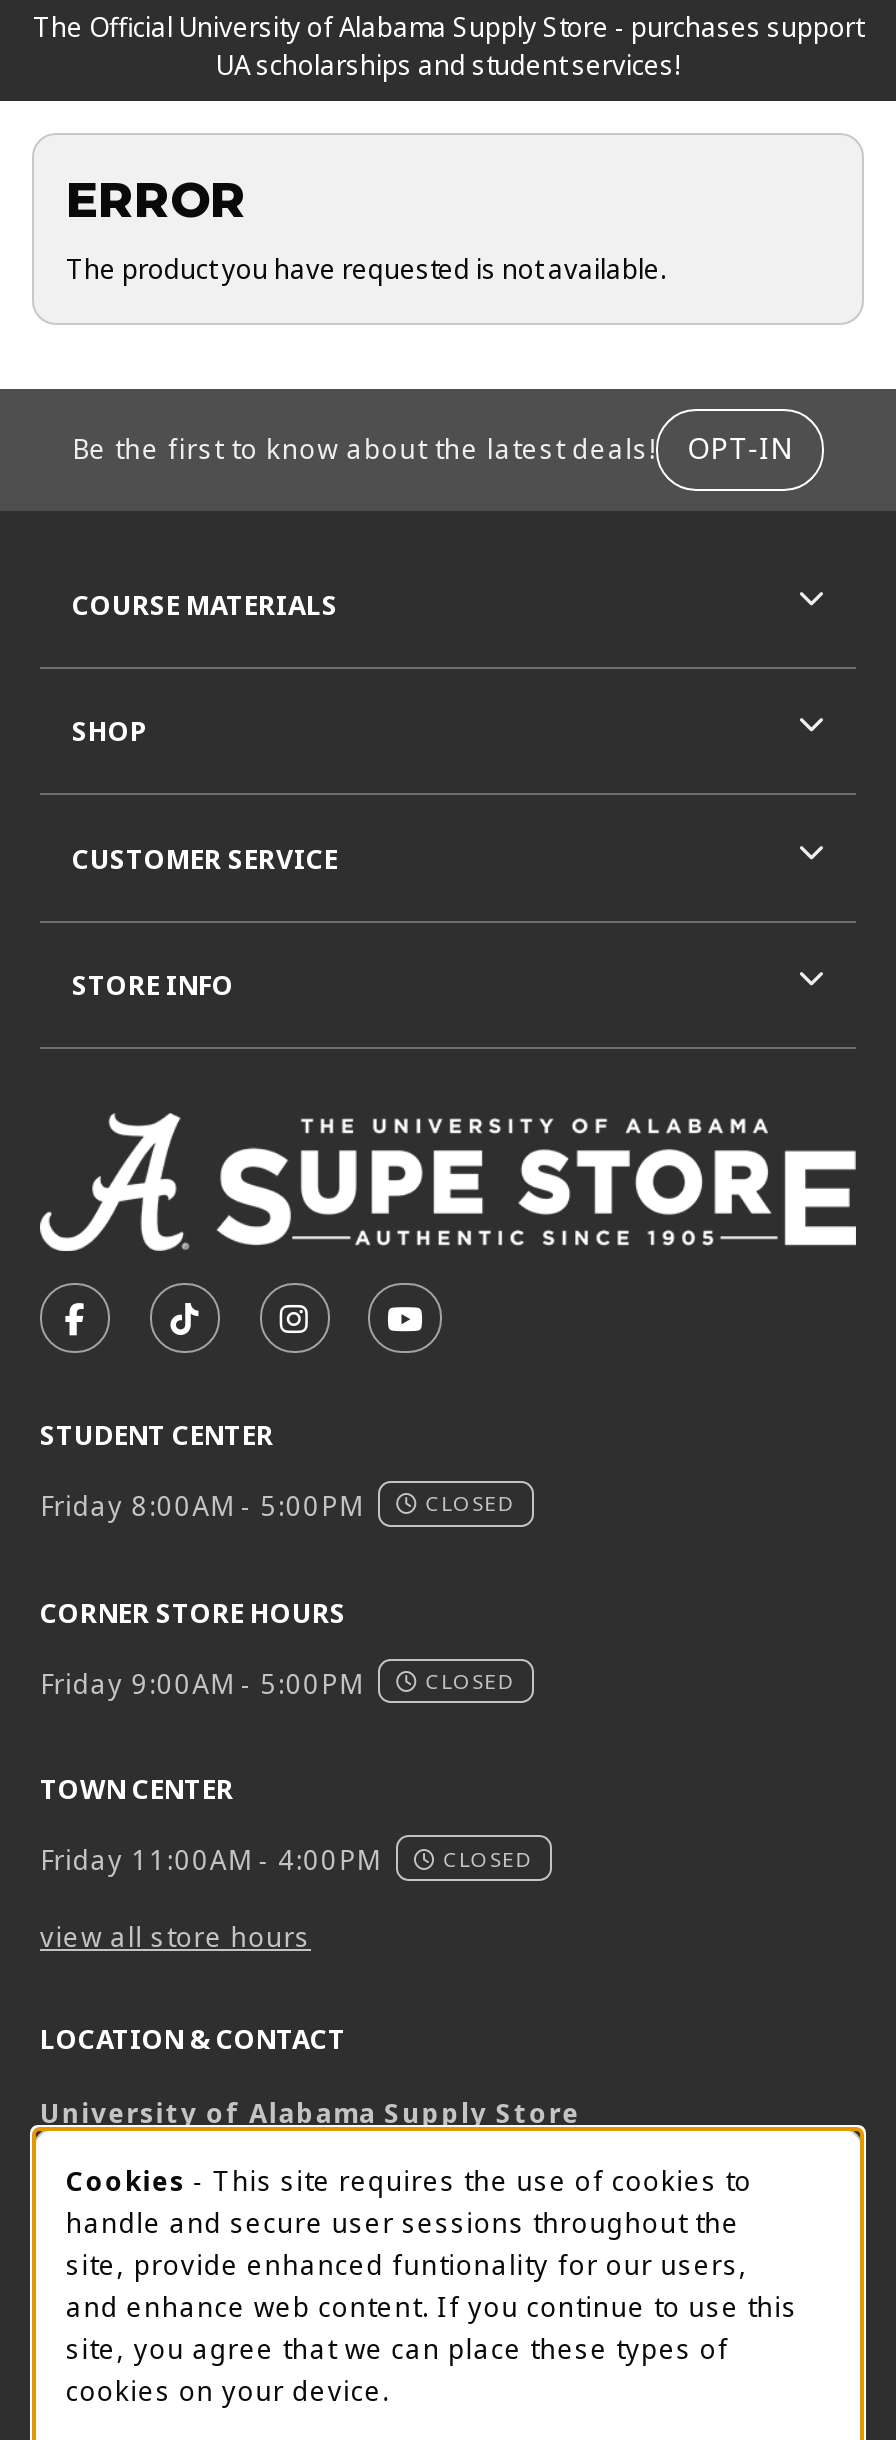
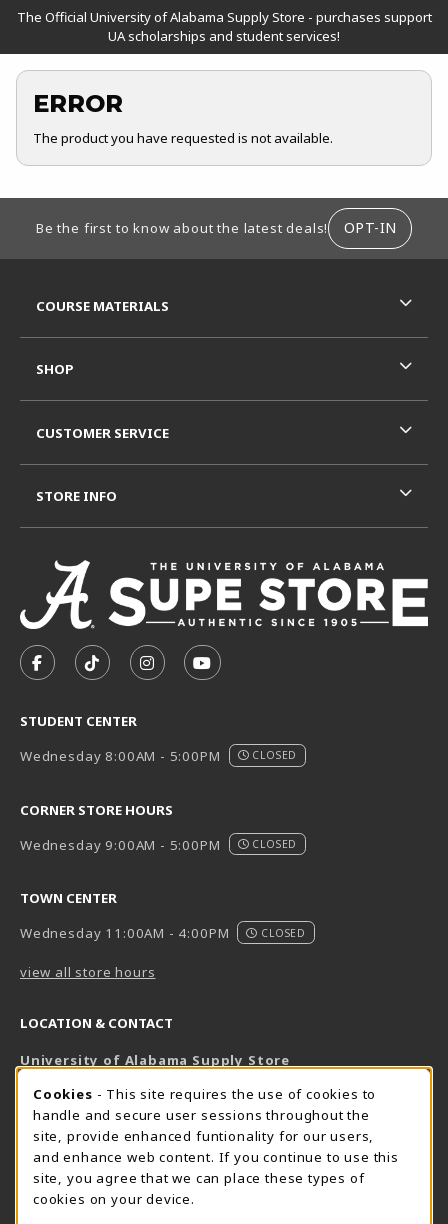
[40,1488,362,1524] Friday 8:00AM - 5:00PM -> [20,747,221,765] Wednesday 8:00AM - 5:00PM
[40,1665,362,1701] Friday 9:00AM - 5:00PM -> [20,836,221,854] Wednesday 9:00AM - 5:00PM
[40,1842,380,1878] Friday 11:00AM - 4:00PM -> [20,925,229,943] Wednesday 11:00AM - 4:00PM

